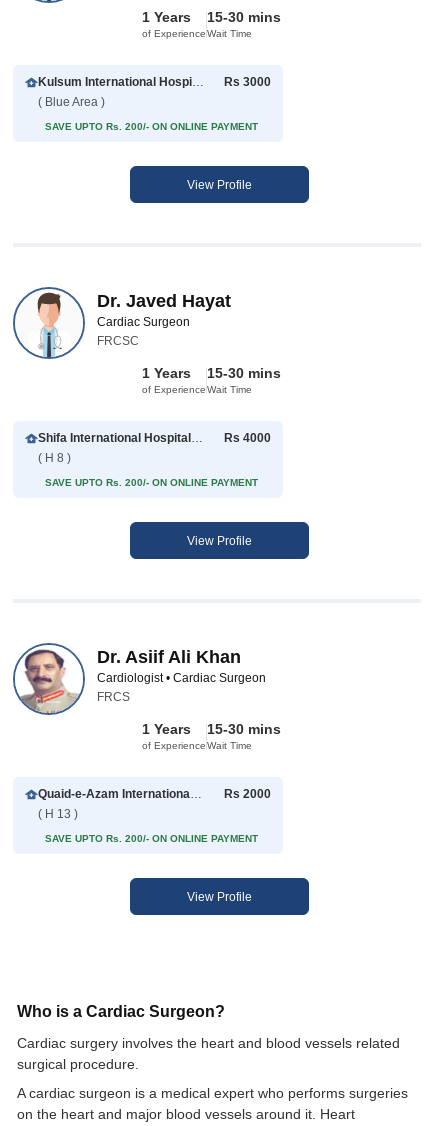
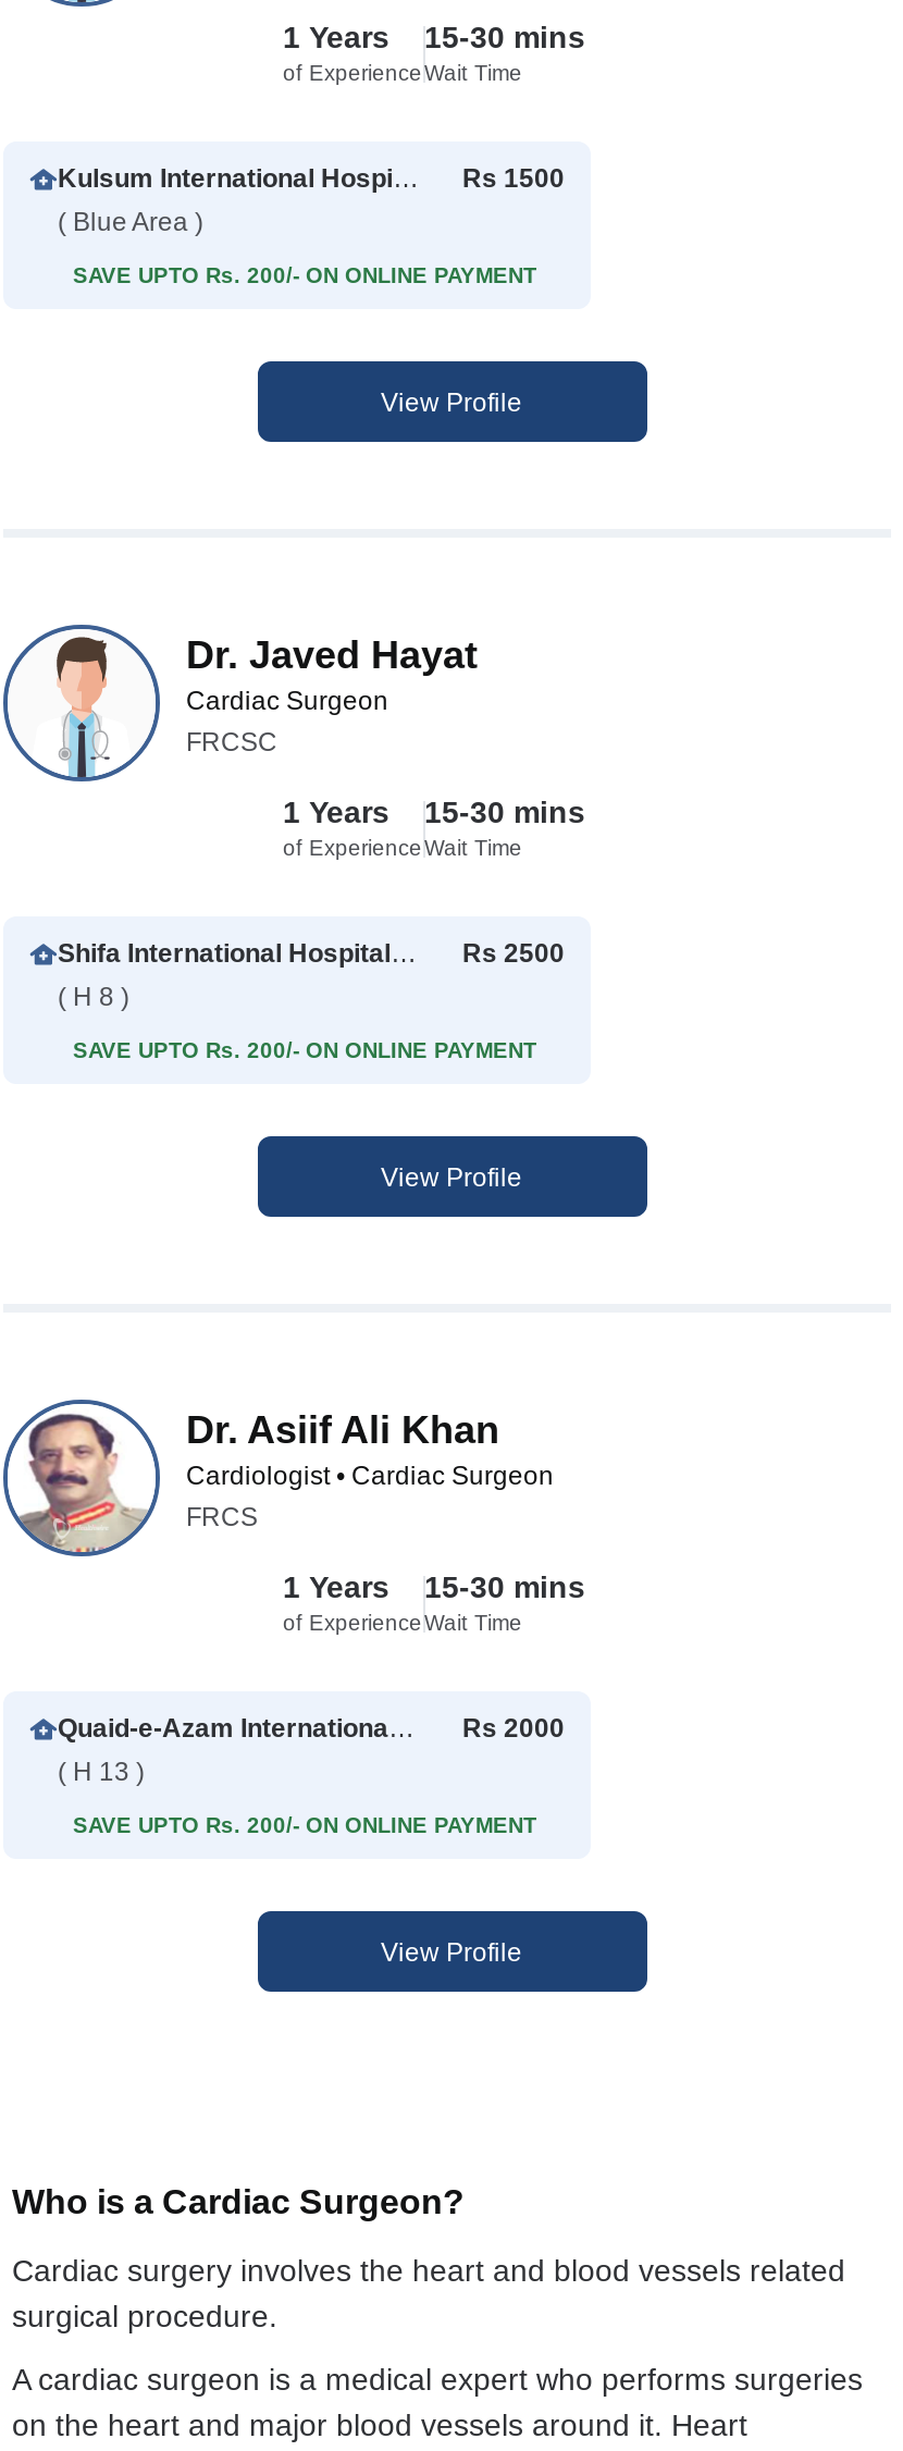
[224,75,271,89] Rs 3000 -> [462,164,565,194] Rs 1500
[224,431,271,445] Rs 4000 -> [462,939,565,969] Rs 2500

